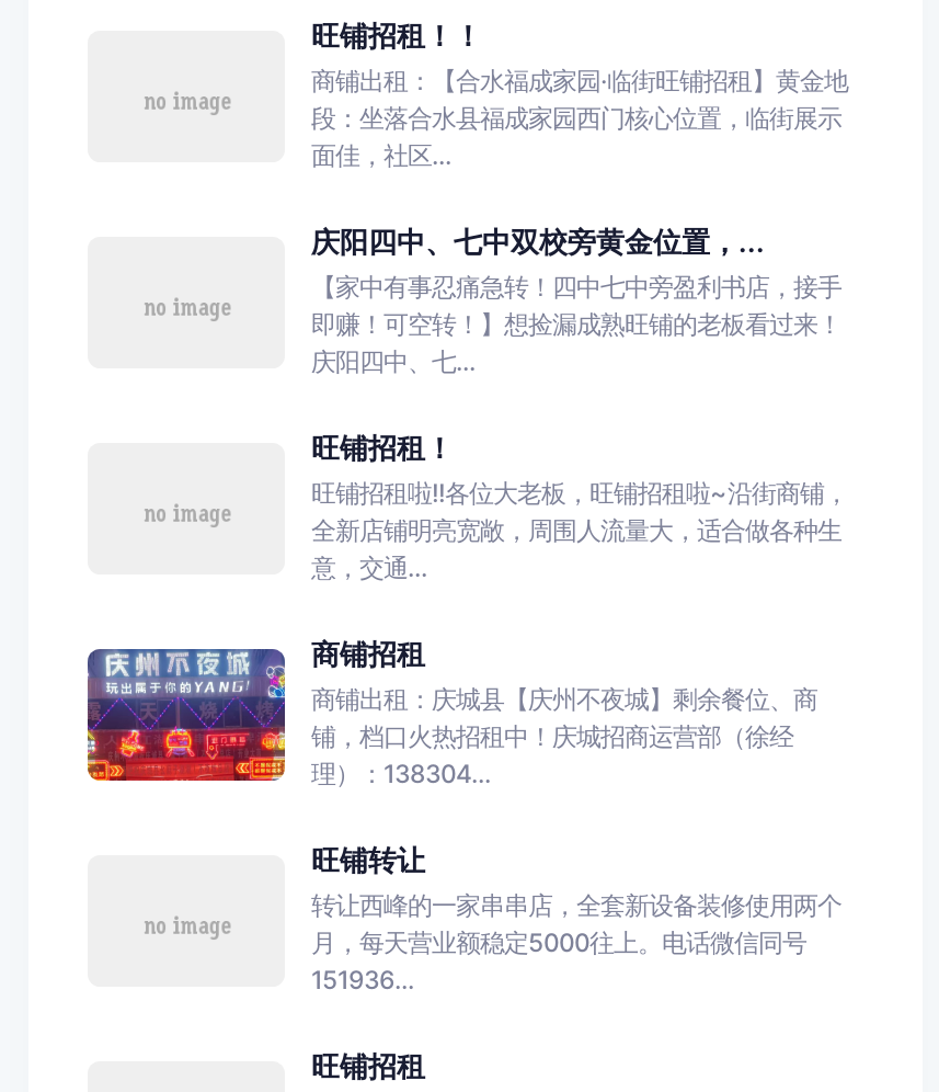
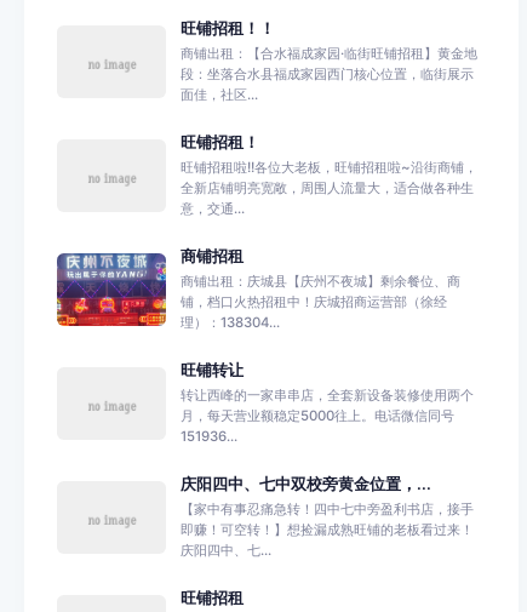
moved [311,226,841,377] -> [181,475,474,559]: 庆阳四中、七中双校旁黄金位置，... | 【家中有事忍痛急转！四中七中旁盈利书店，接手 | 即赚！可空转！】想捡漏成熟旺铺的老板看过来！ | 庆阳四中、七...
moved [83,432,848,996] -> [55,133,477,445]: [image] | 旺铺招租！ | 旺铺招租啦!!各位大老板，旺铺招租啦~沿街商铺， | ... | 月，每天营业额稳定5000往上。电话微信同号 | 151936...

